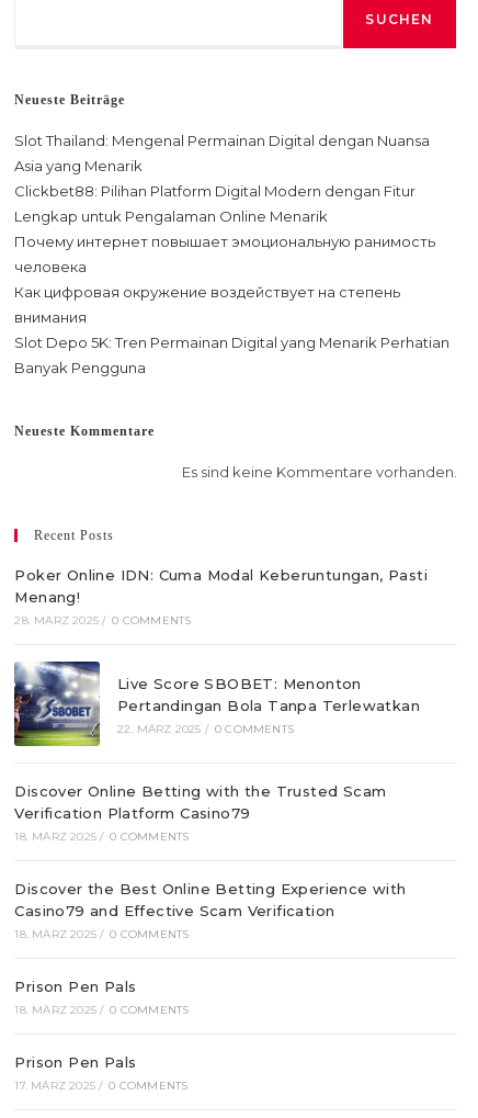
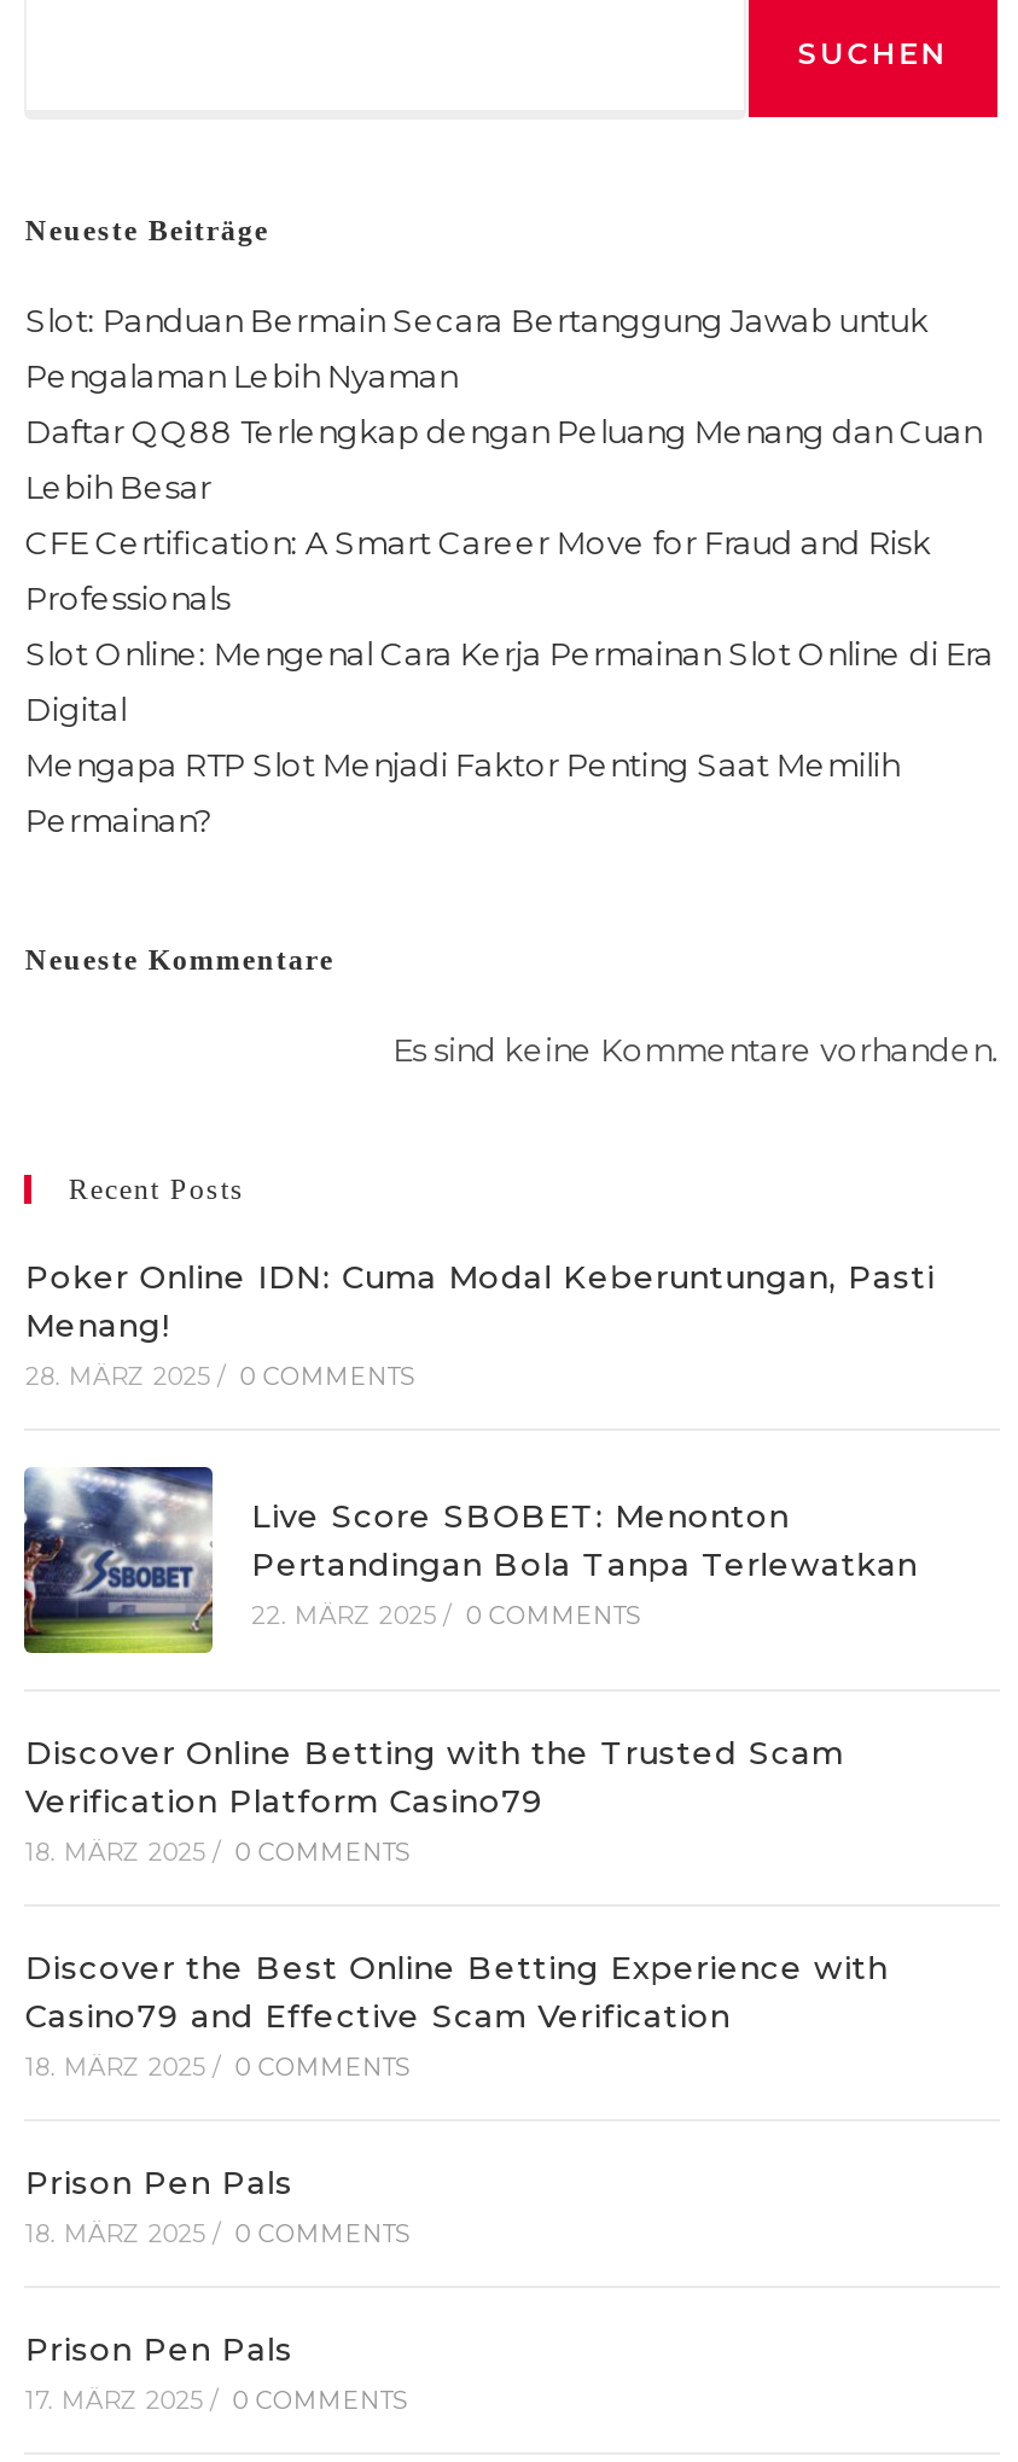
[15,132,450,376] Slot Thailand: Mengenal Permainan Digital dengan Nuansa | Asia yang Menarik | Clickbet88: Pilihan Platform Digital Modern dengan Fitur | Lengkap untuk Pengalaman Online Menarik | Почему интернет повышает эмоциональную ранимость | человека | Как цифровая окружение воздействует на степень | внимания | Slot Depo 5K: Tren Permainan Digital yang Menarik Perhatian | Banyak Pengguna -> [25,301,994,839] Slot: Panduan Bermain Secara Bertanggung Jawab untuk | Pengalaman Lebih Nyaman | Daftar QQ88 Terlengkap dengan Peluang Menang dan Cuan | Lebih Besar | CFE Certification: A Smart Career Move for Fraud and Risk | Professionals | Slot Online: Mengenal Cara Kerja Permainan Slot Online di Era | Digital | Mengapa RTP Slot Menjadi Faktor Penting Saat Memilih | Permainan?

